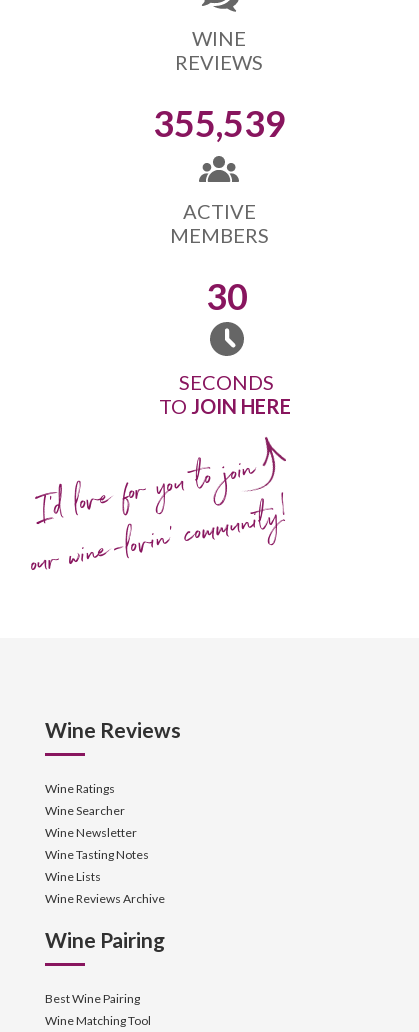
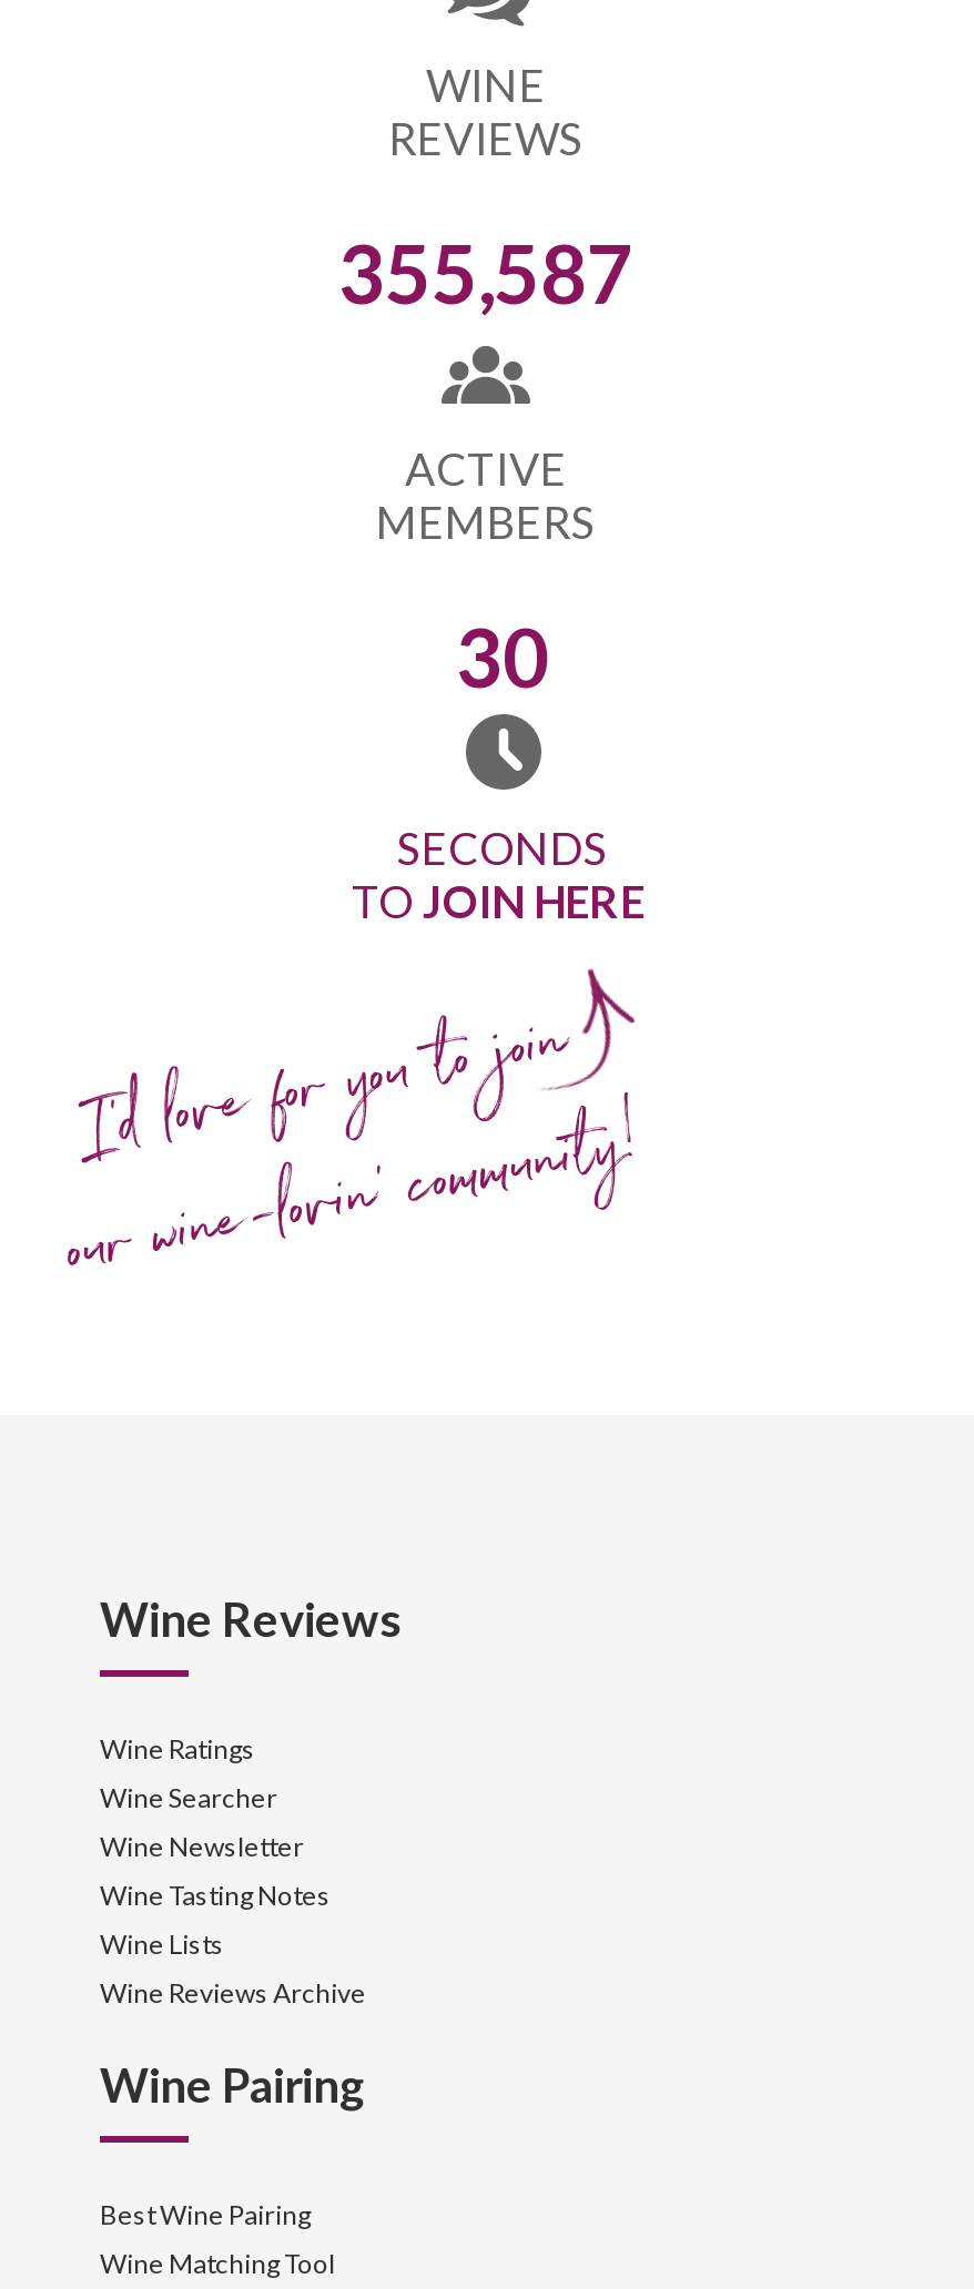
[152,101,285,145] 355,539 -> [338,224,633,321] 355,587

